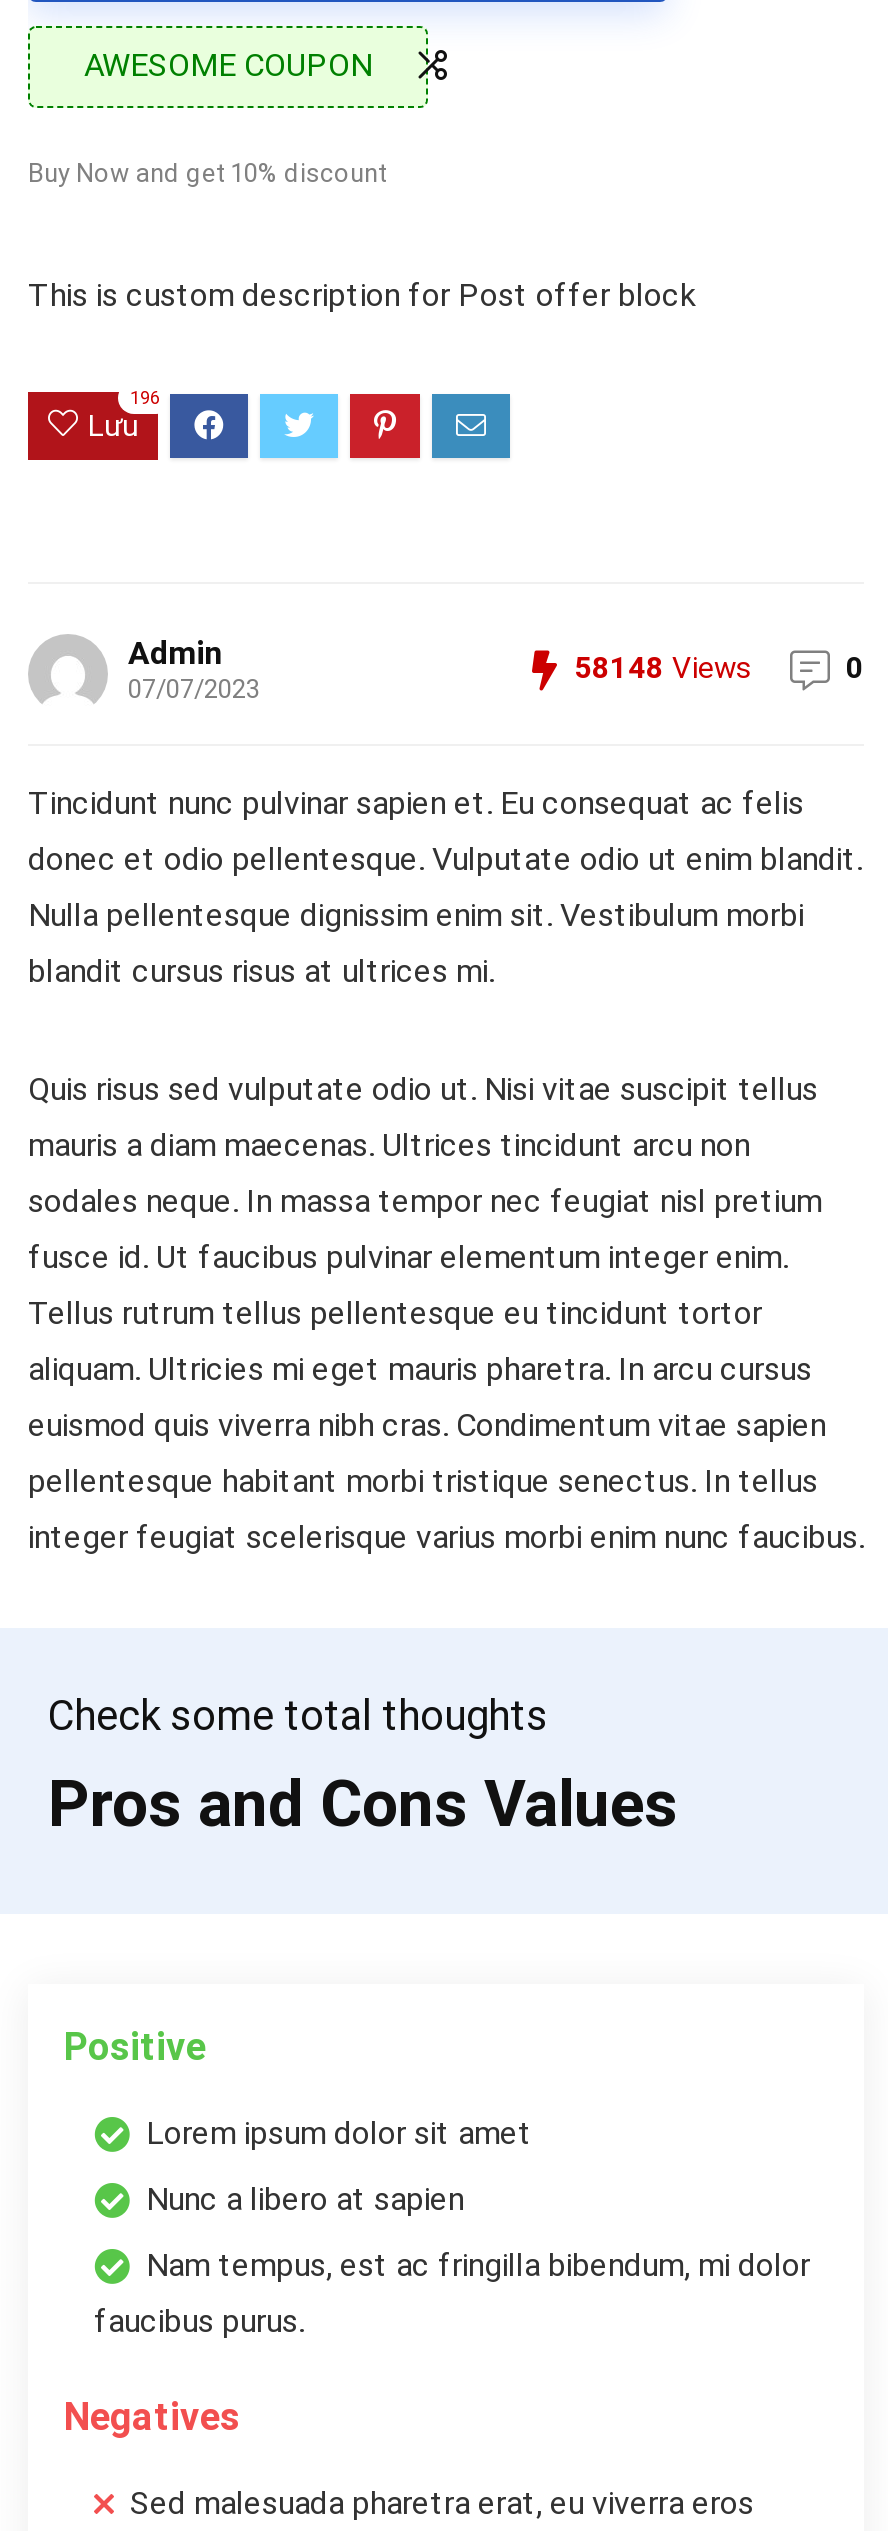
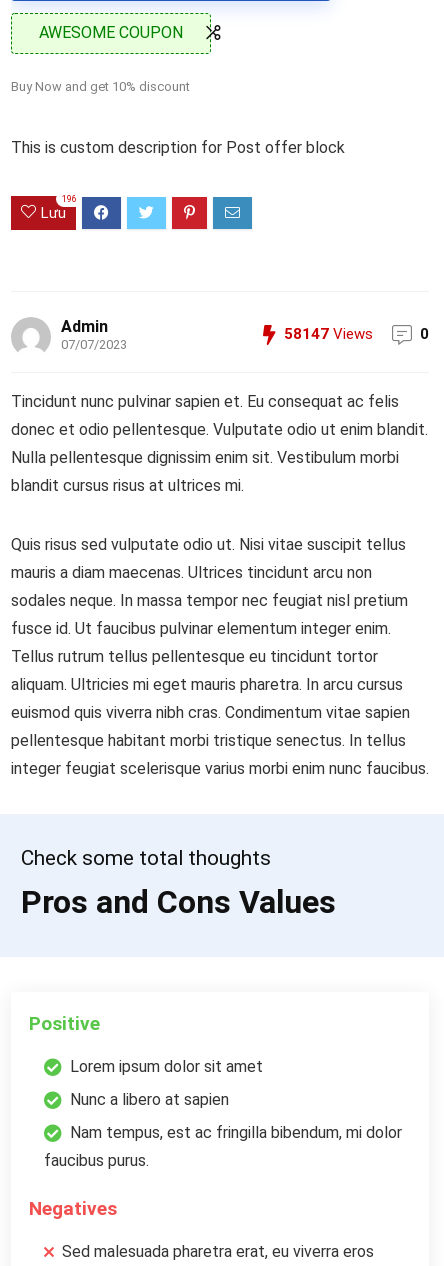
[574,650,752,686] 58148 Views -> [284,325,373,343] 58147 Views

